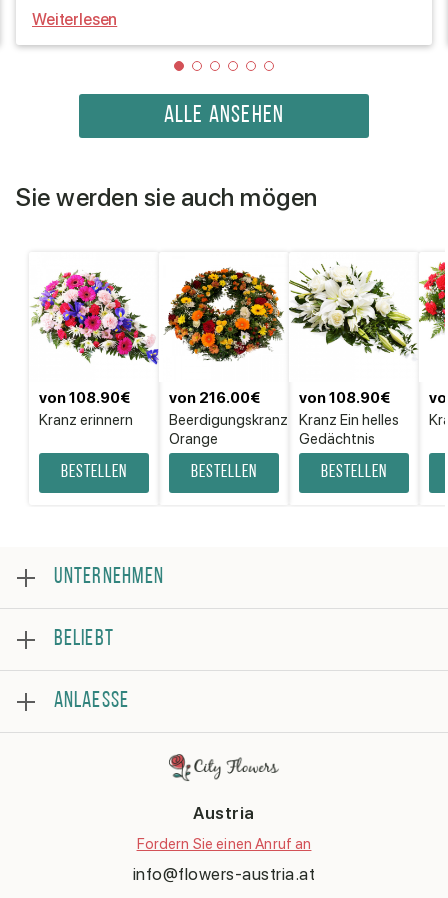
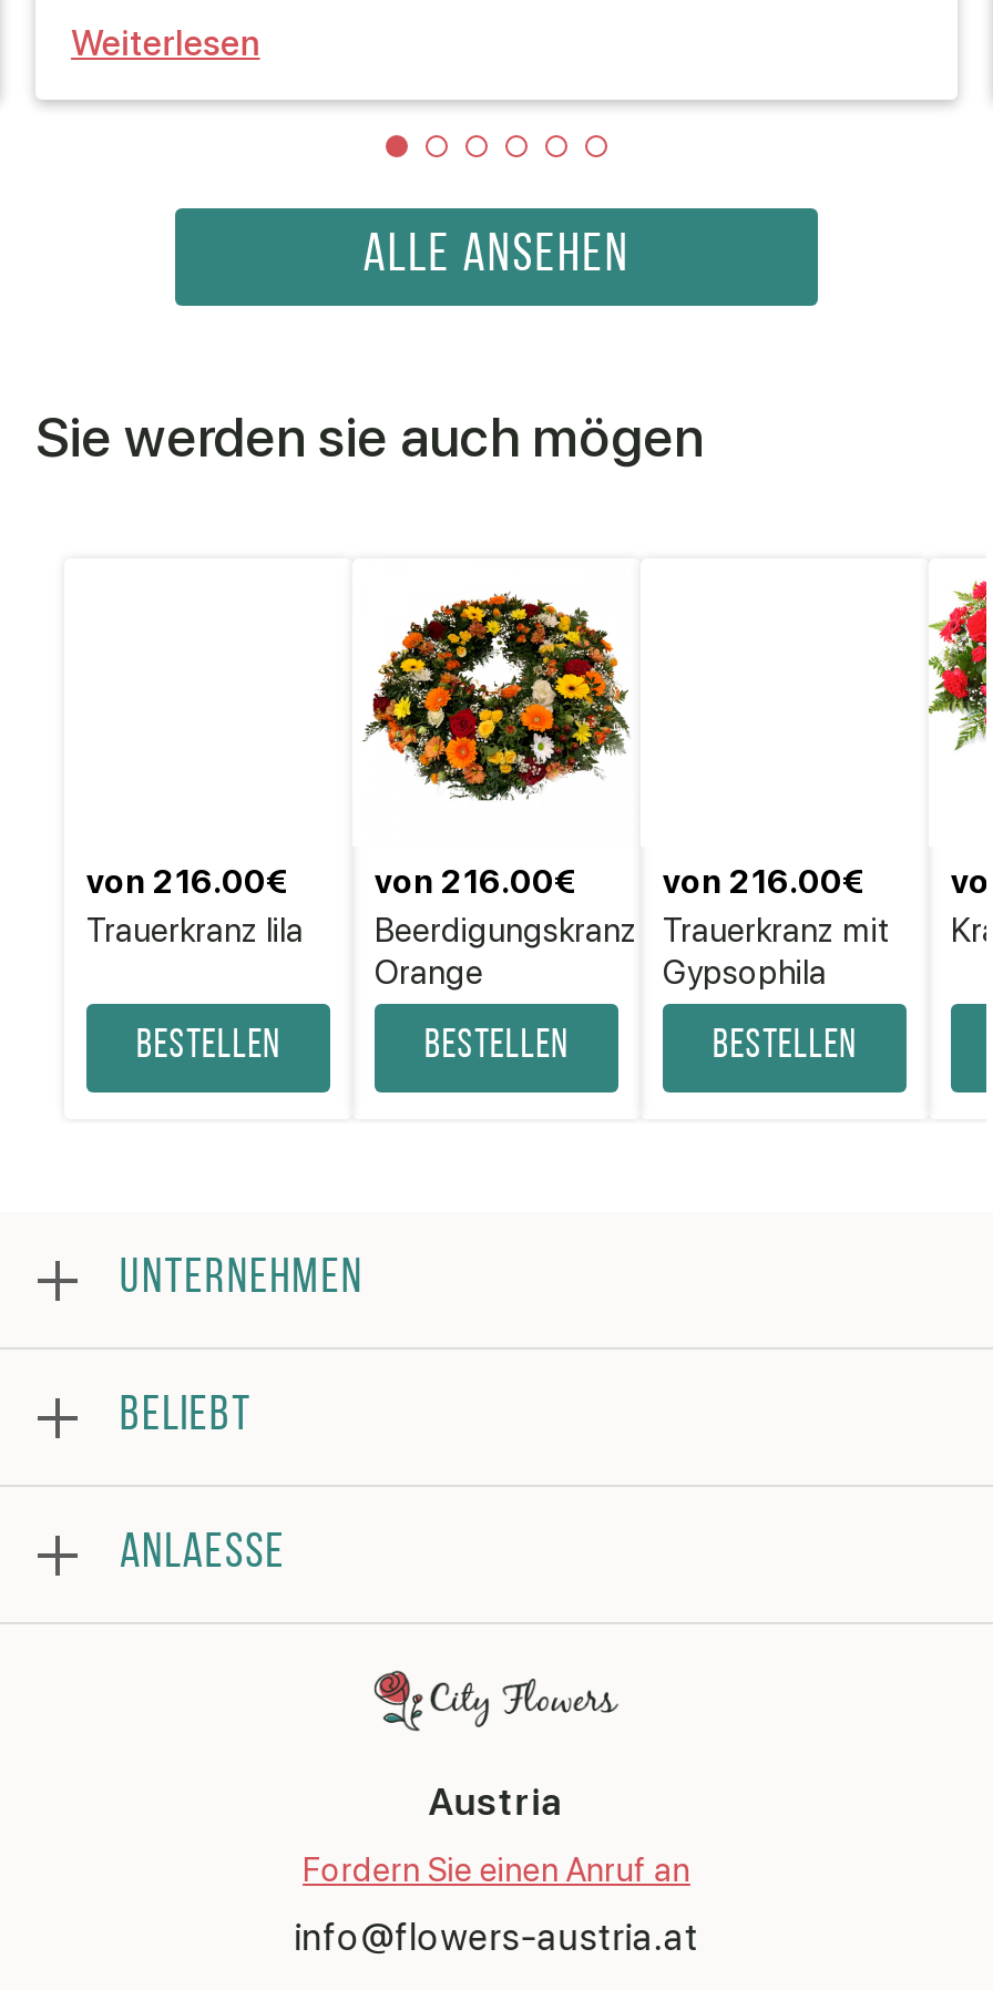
[288,262,418,357] [image] -> none
[31,270,159,365] [image] -> none
[39,388,130,406] von 108.90€ -> [86,861,288,901] von 216.00€
[299,388,390,406] von 108.90€ -> [663,861,864,901] von 216.00€
[39,410,133,428] Kranz erinnern -> [86,910,304,950] Trauerkranz lila
[299,410,399,447] Kranz Ein helles | Gedächtnis -> [663,910,891,992] Trauerkranz mit | Gypsophila

